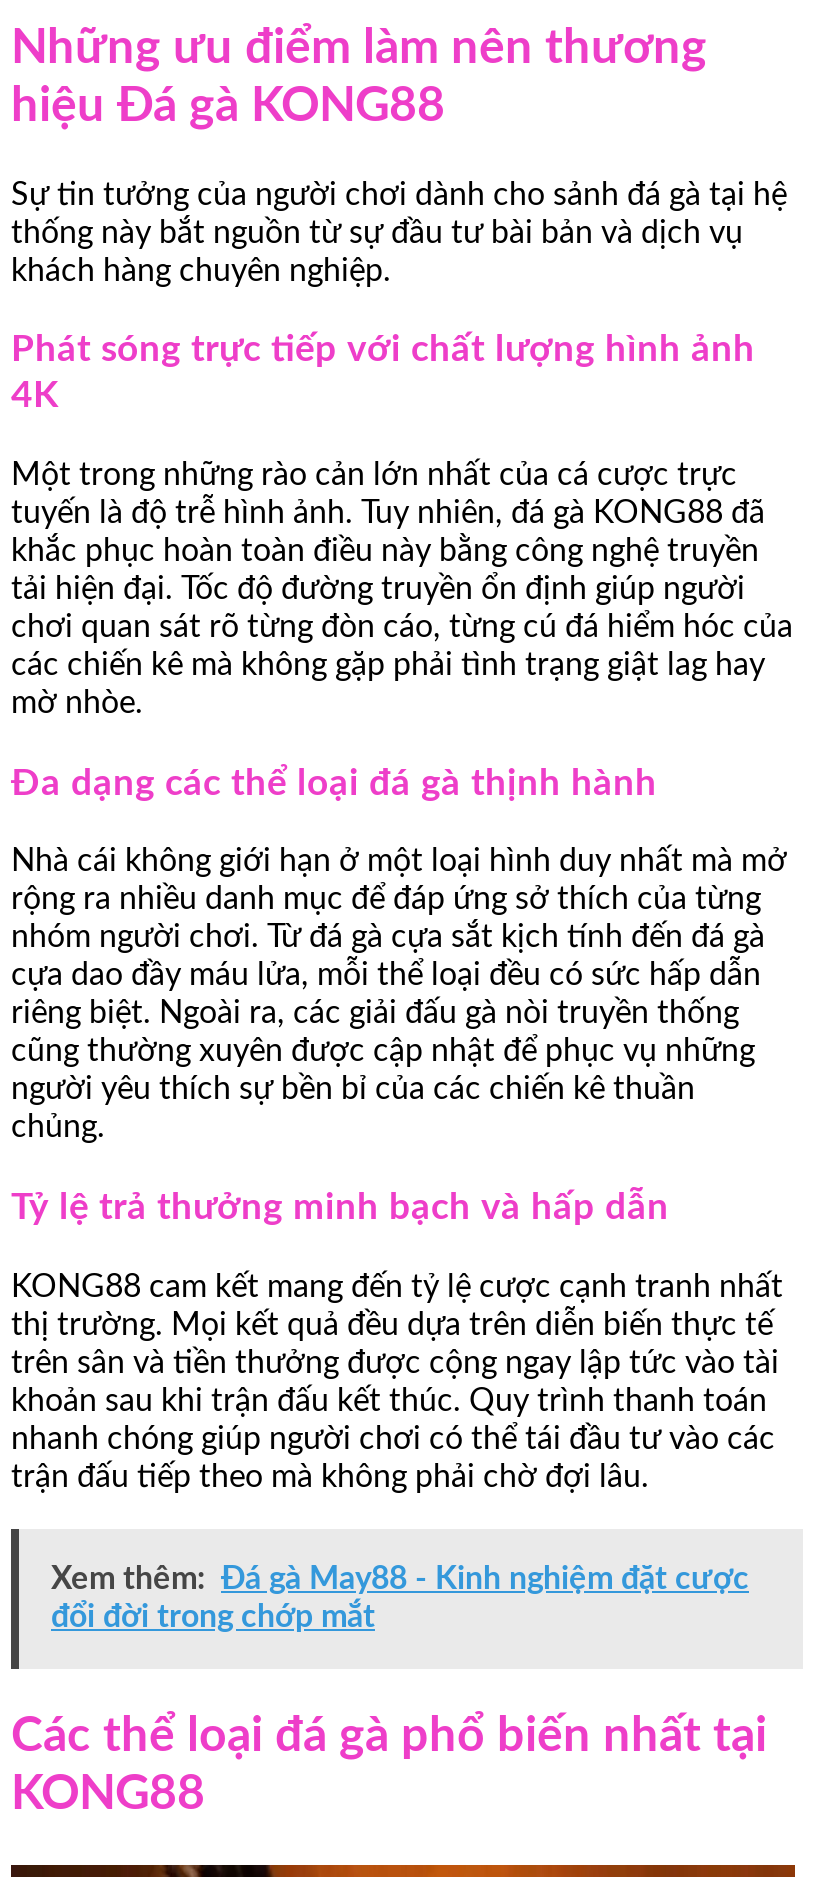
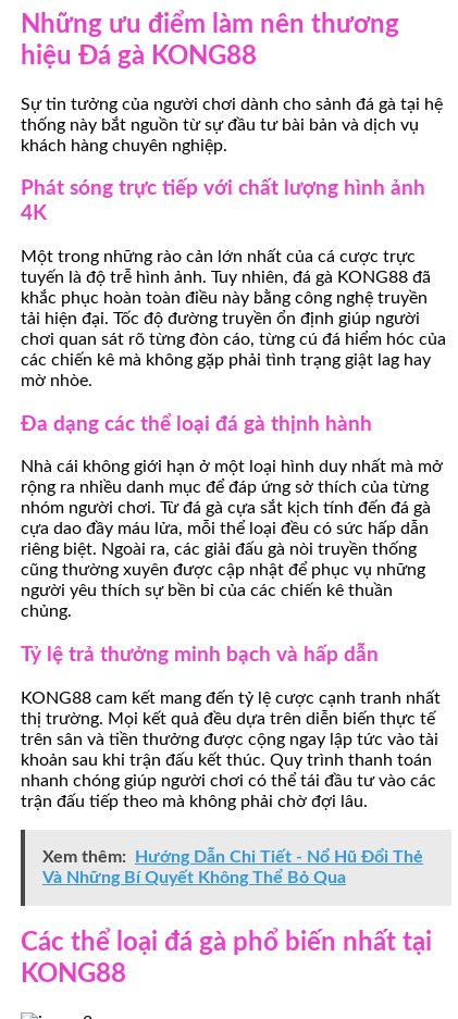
[51,1563,749,1633] Xem thêm: Đá gà May88 - Kinh nghiệm đặt cược | đổi đời trong chớp mắt -> [42,848,423,886] Xem thêm: Hướng Dẫn Chi Tiết - Nổ Hũ Đổi Thẻ | Và Những Bí Quyết Không Thể Bỏ Qua

